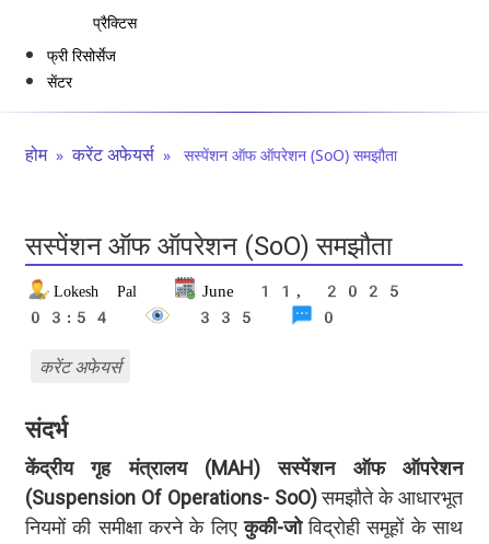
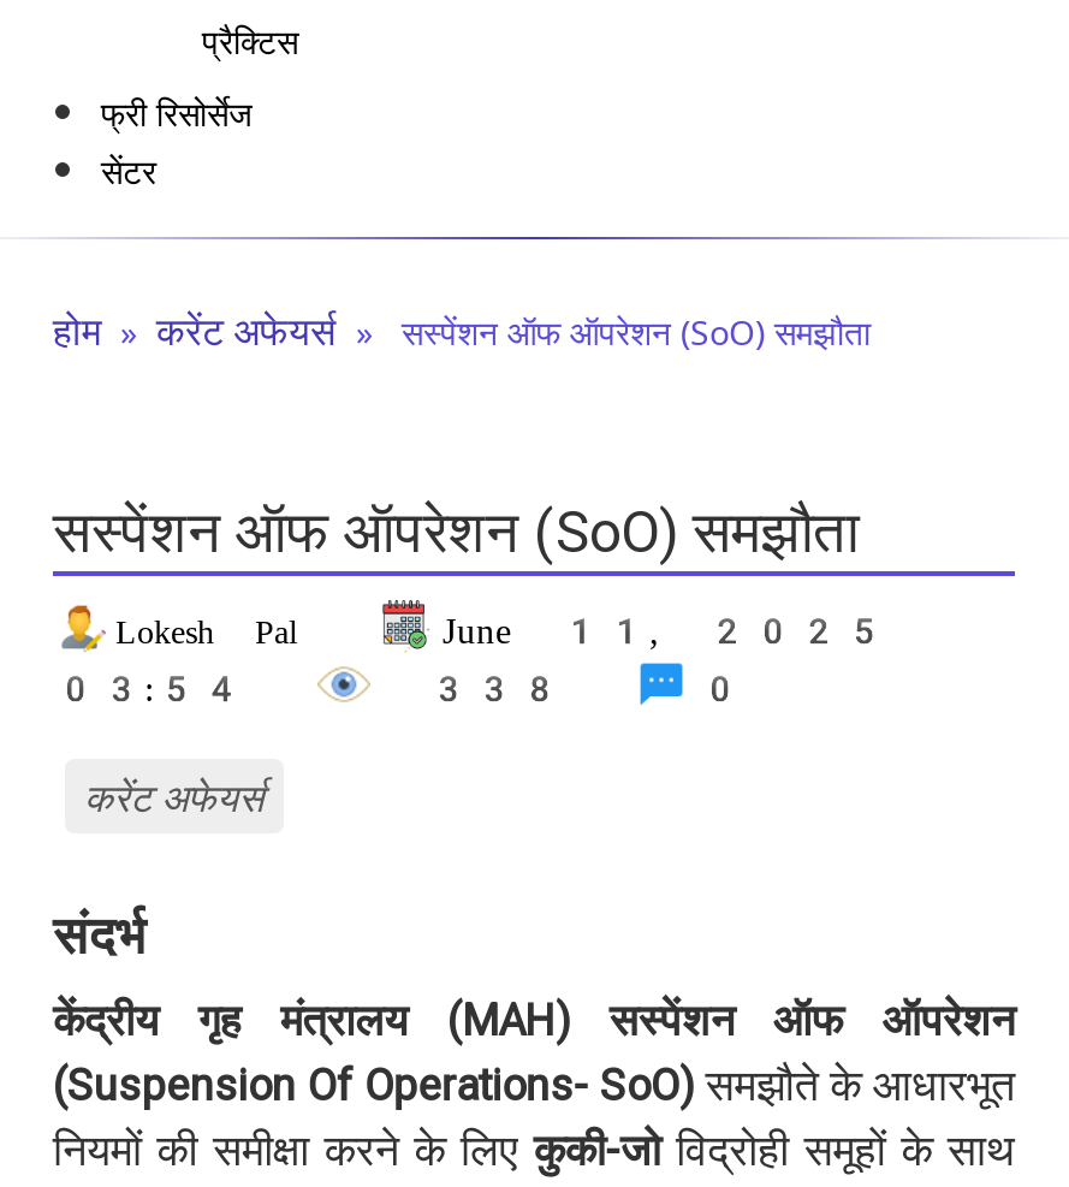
[174,307,278,327] 335 -> [380,667,608,711] 338

